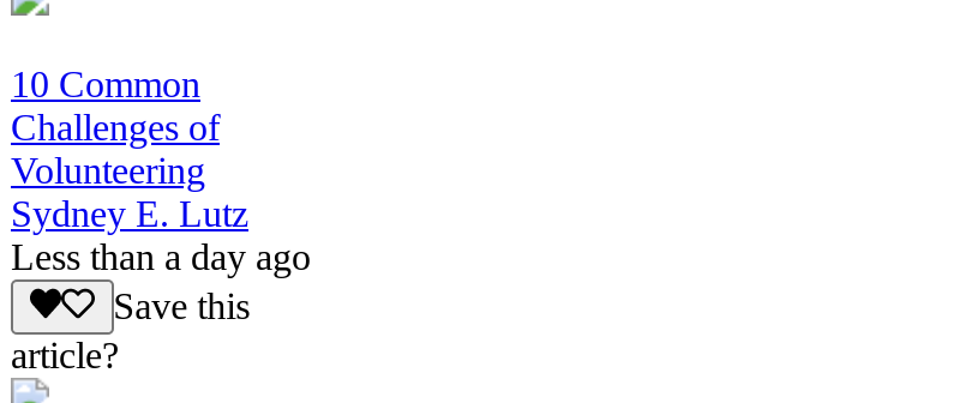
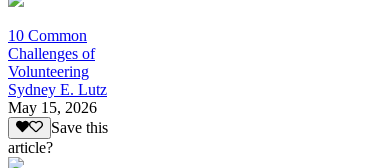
[11,237,311,277] Less than a day ago -> [8,99,97,116] May 15, 2026

